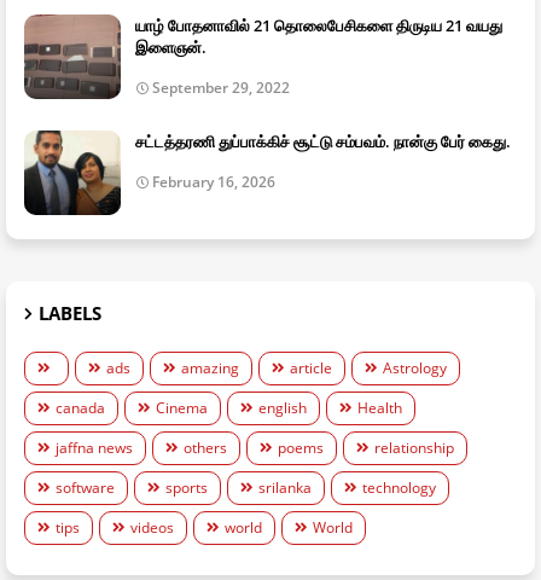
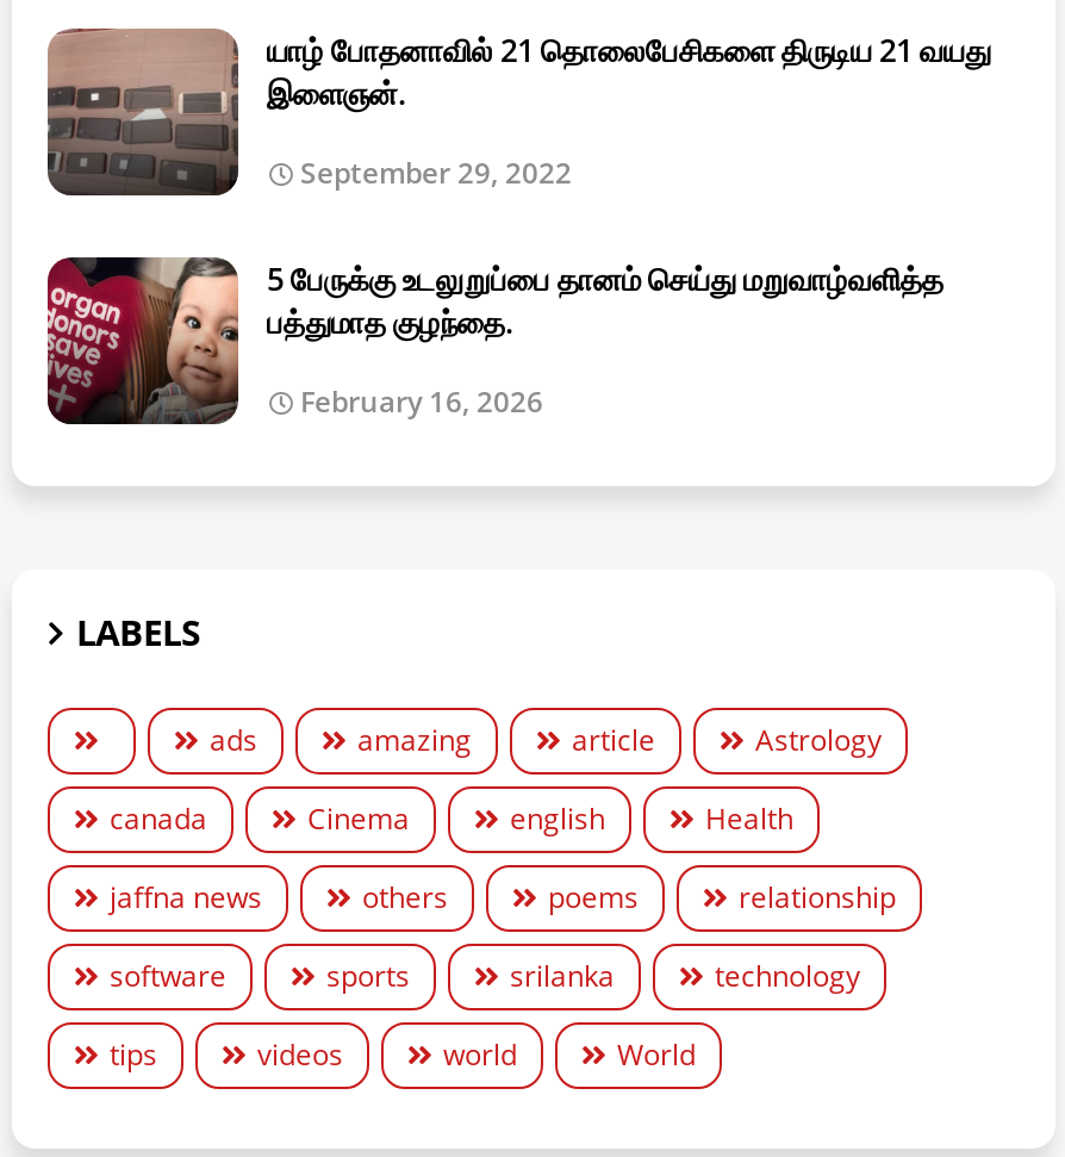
[23,129,511,216] [image] | சட்டத்தரணி துப்பாக்கிச் சூட்டு சம்பவம். நான்கு பேர் கைது. -> [45,255,943,438] [image] | 5 பேருக்கு உடலுறுப்பை தானம் செய்து மறுவாழ்வளித்த | பத்துமாத குழந்தை.

